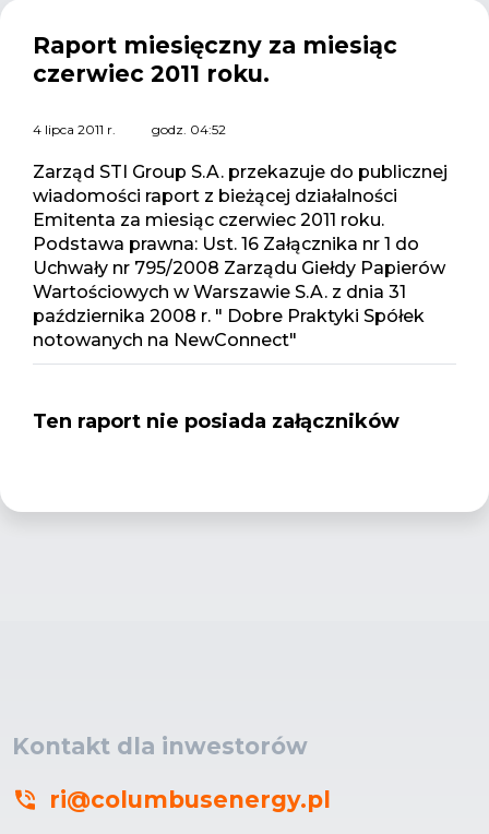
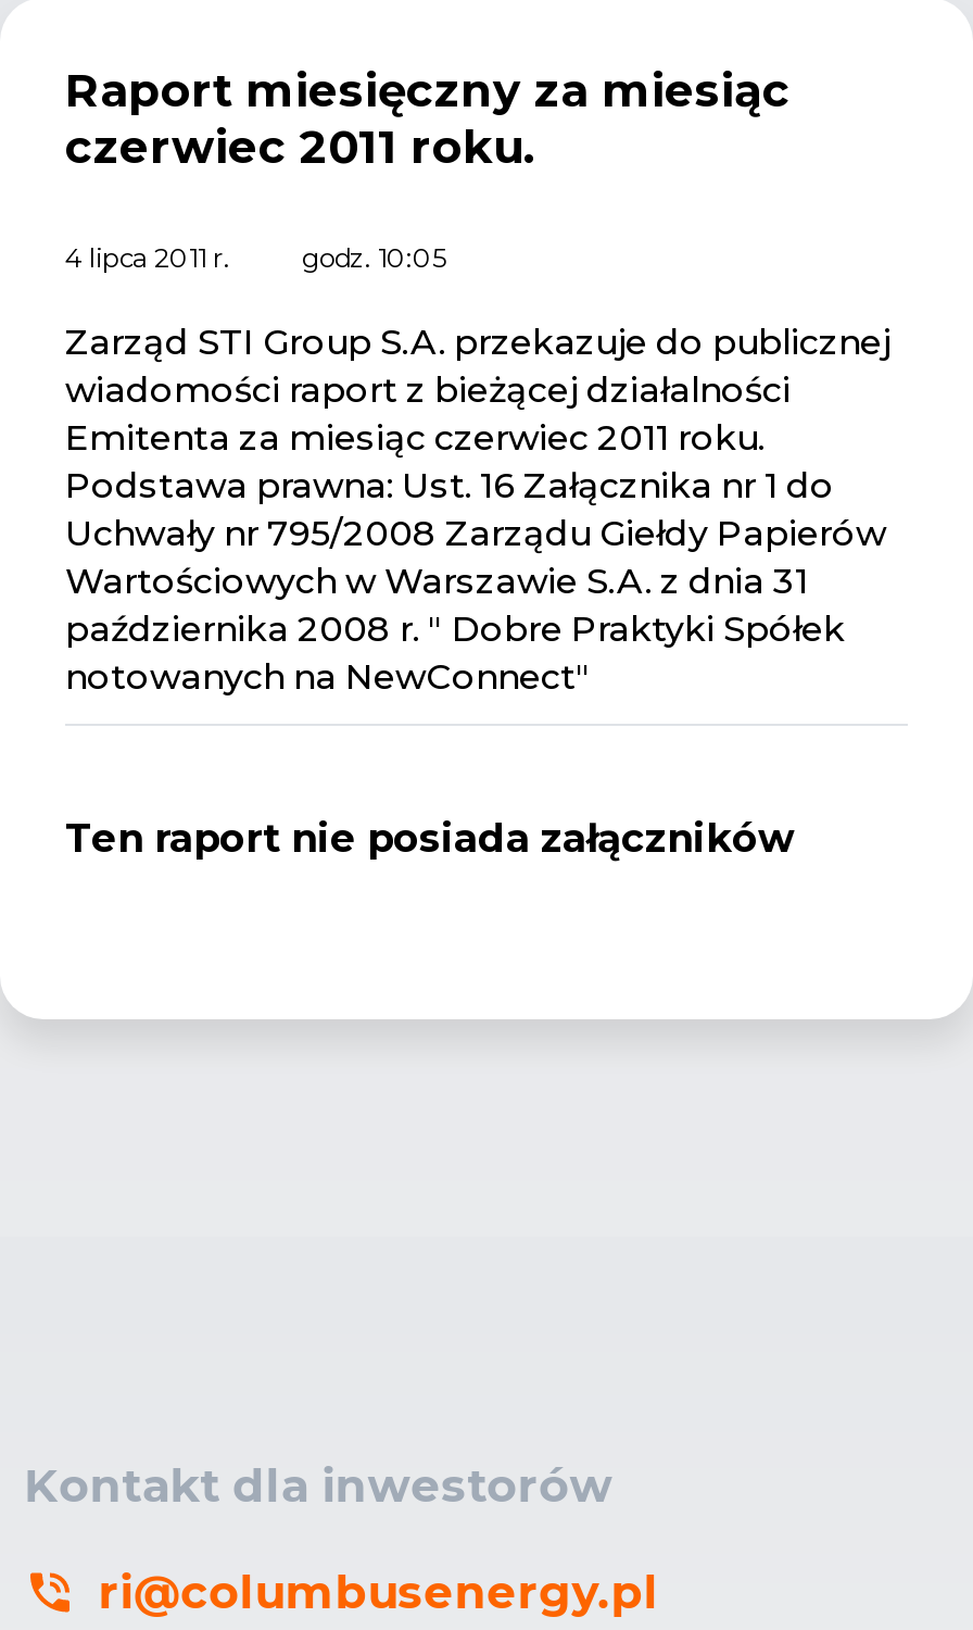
[33,121,226,138] 4 lipca 2011 r. godz. 04:52 -> [65,241,445,274] 4 lipca 2011 r. godz. 10:05

